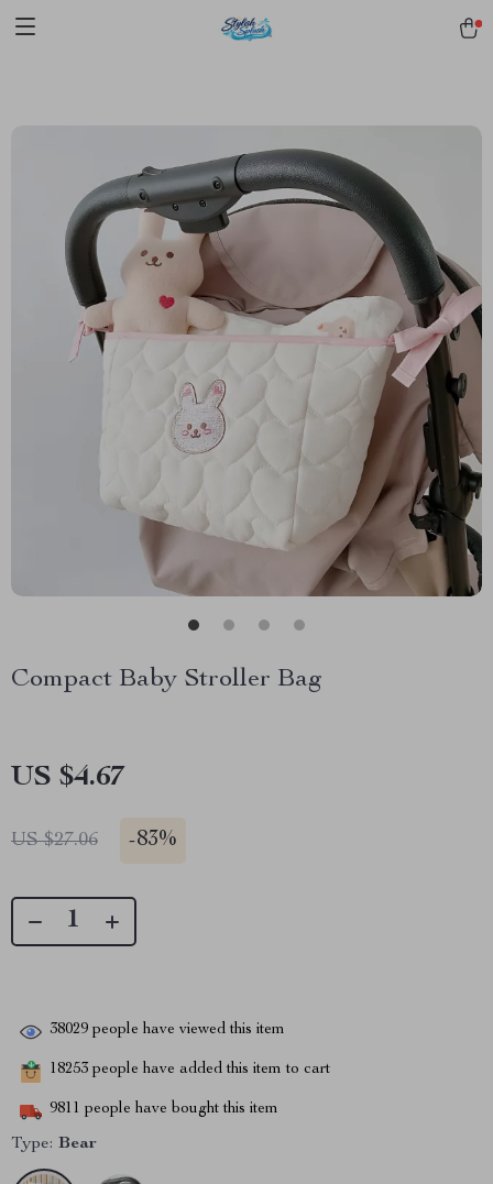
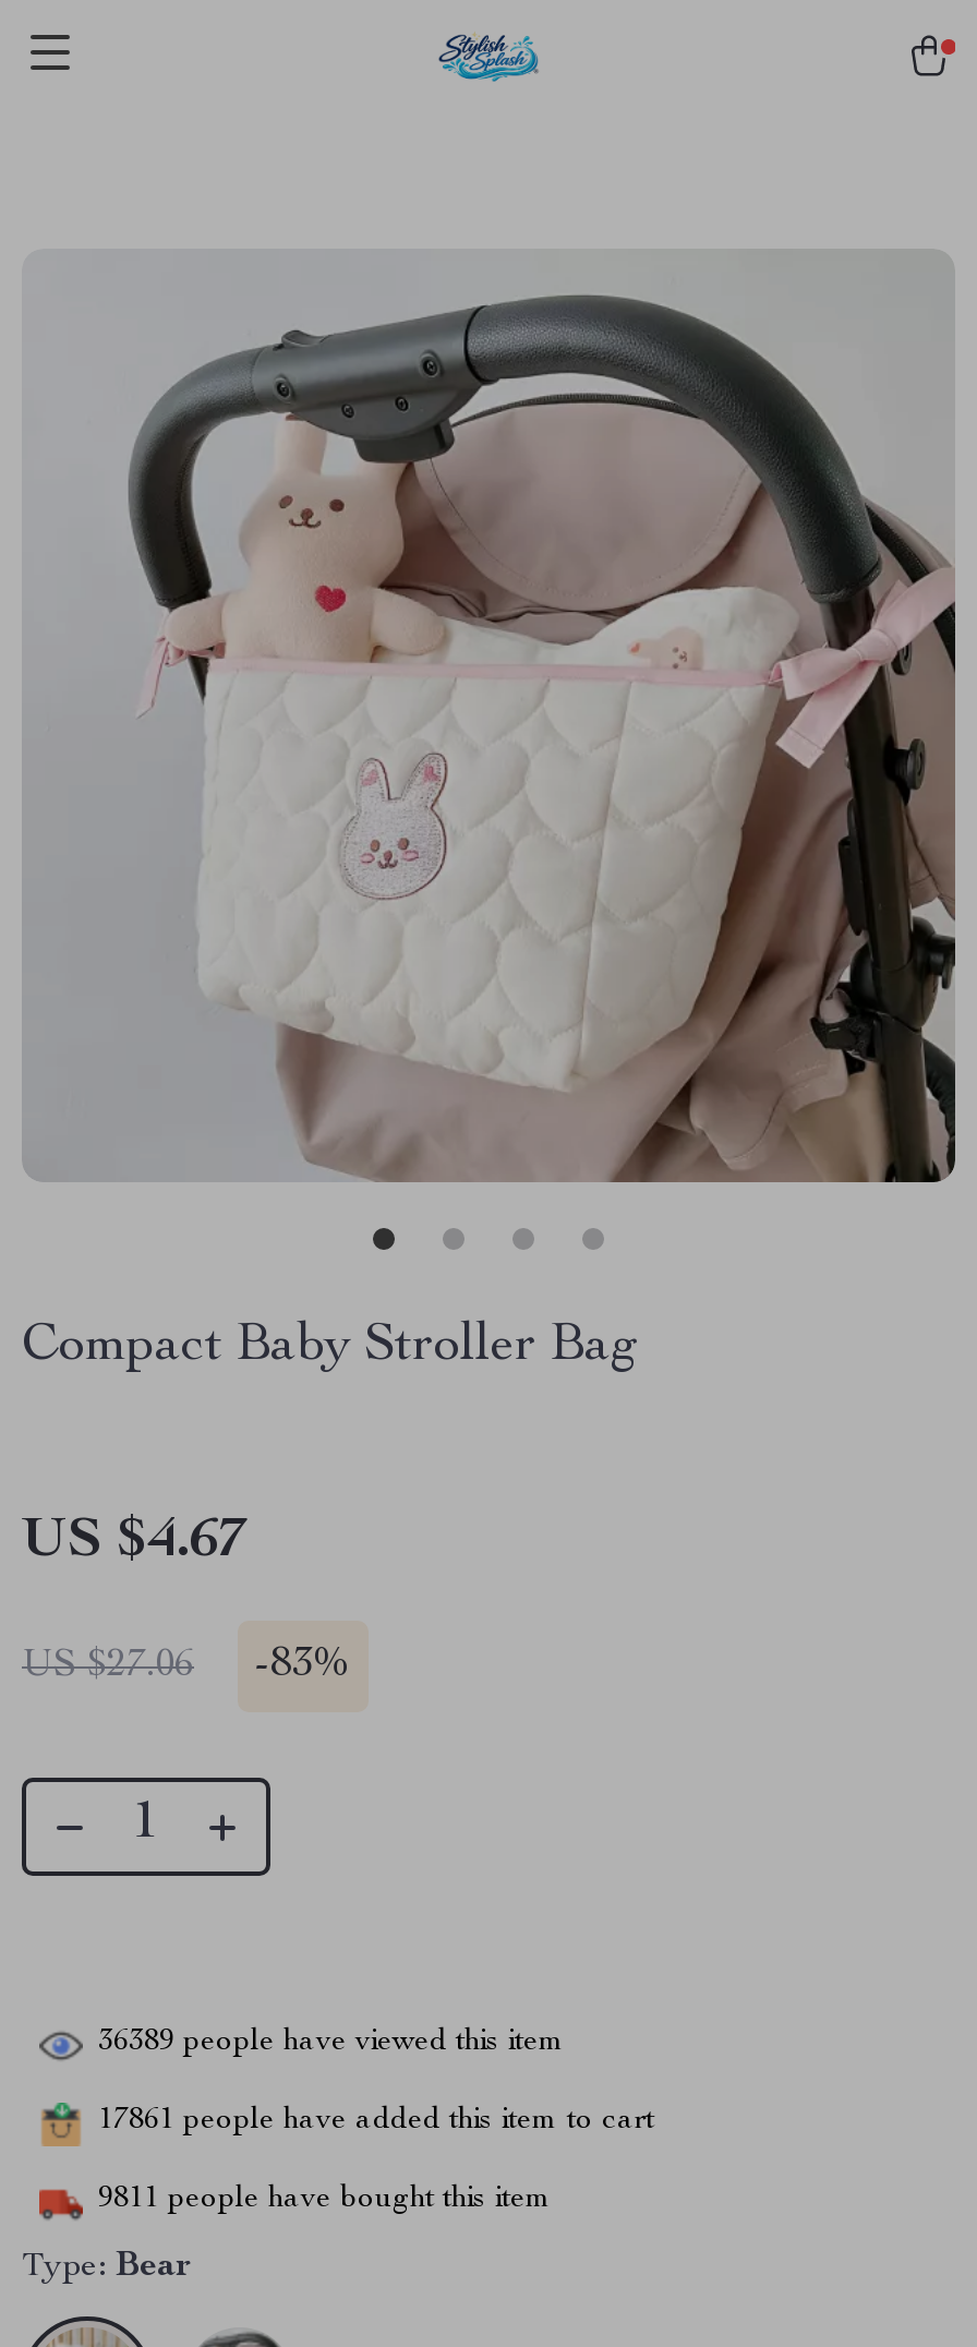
[50,1023,285,1038] 38029 people have viewed this item -> [98,2027,565,2058] 36389 people have viewed this item
[50,1062,330,1078] 18253 people have added this item to cart -> [98,2106,654,2136] 17861 people have added this item to cart

